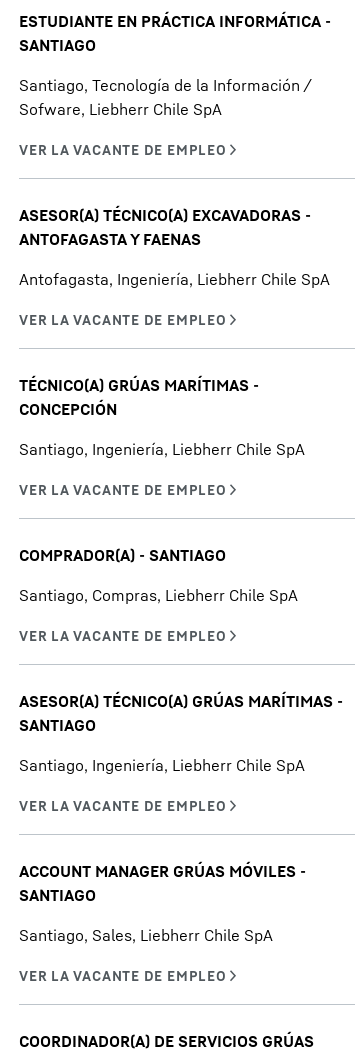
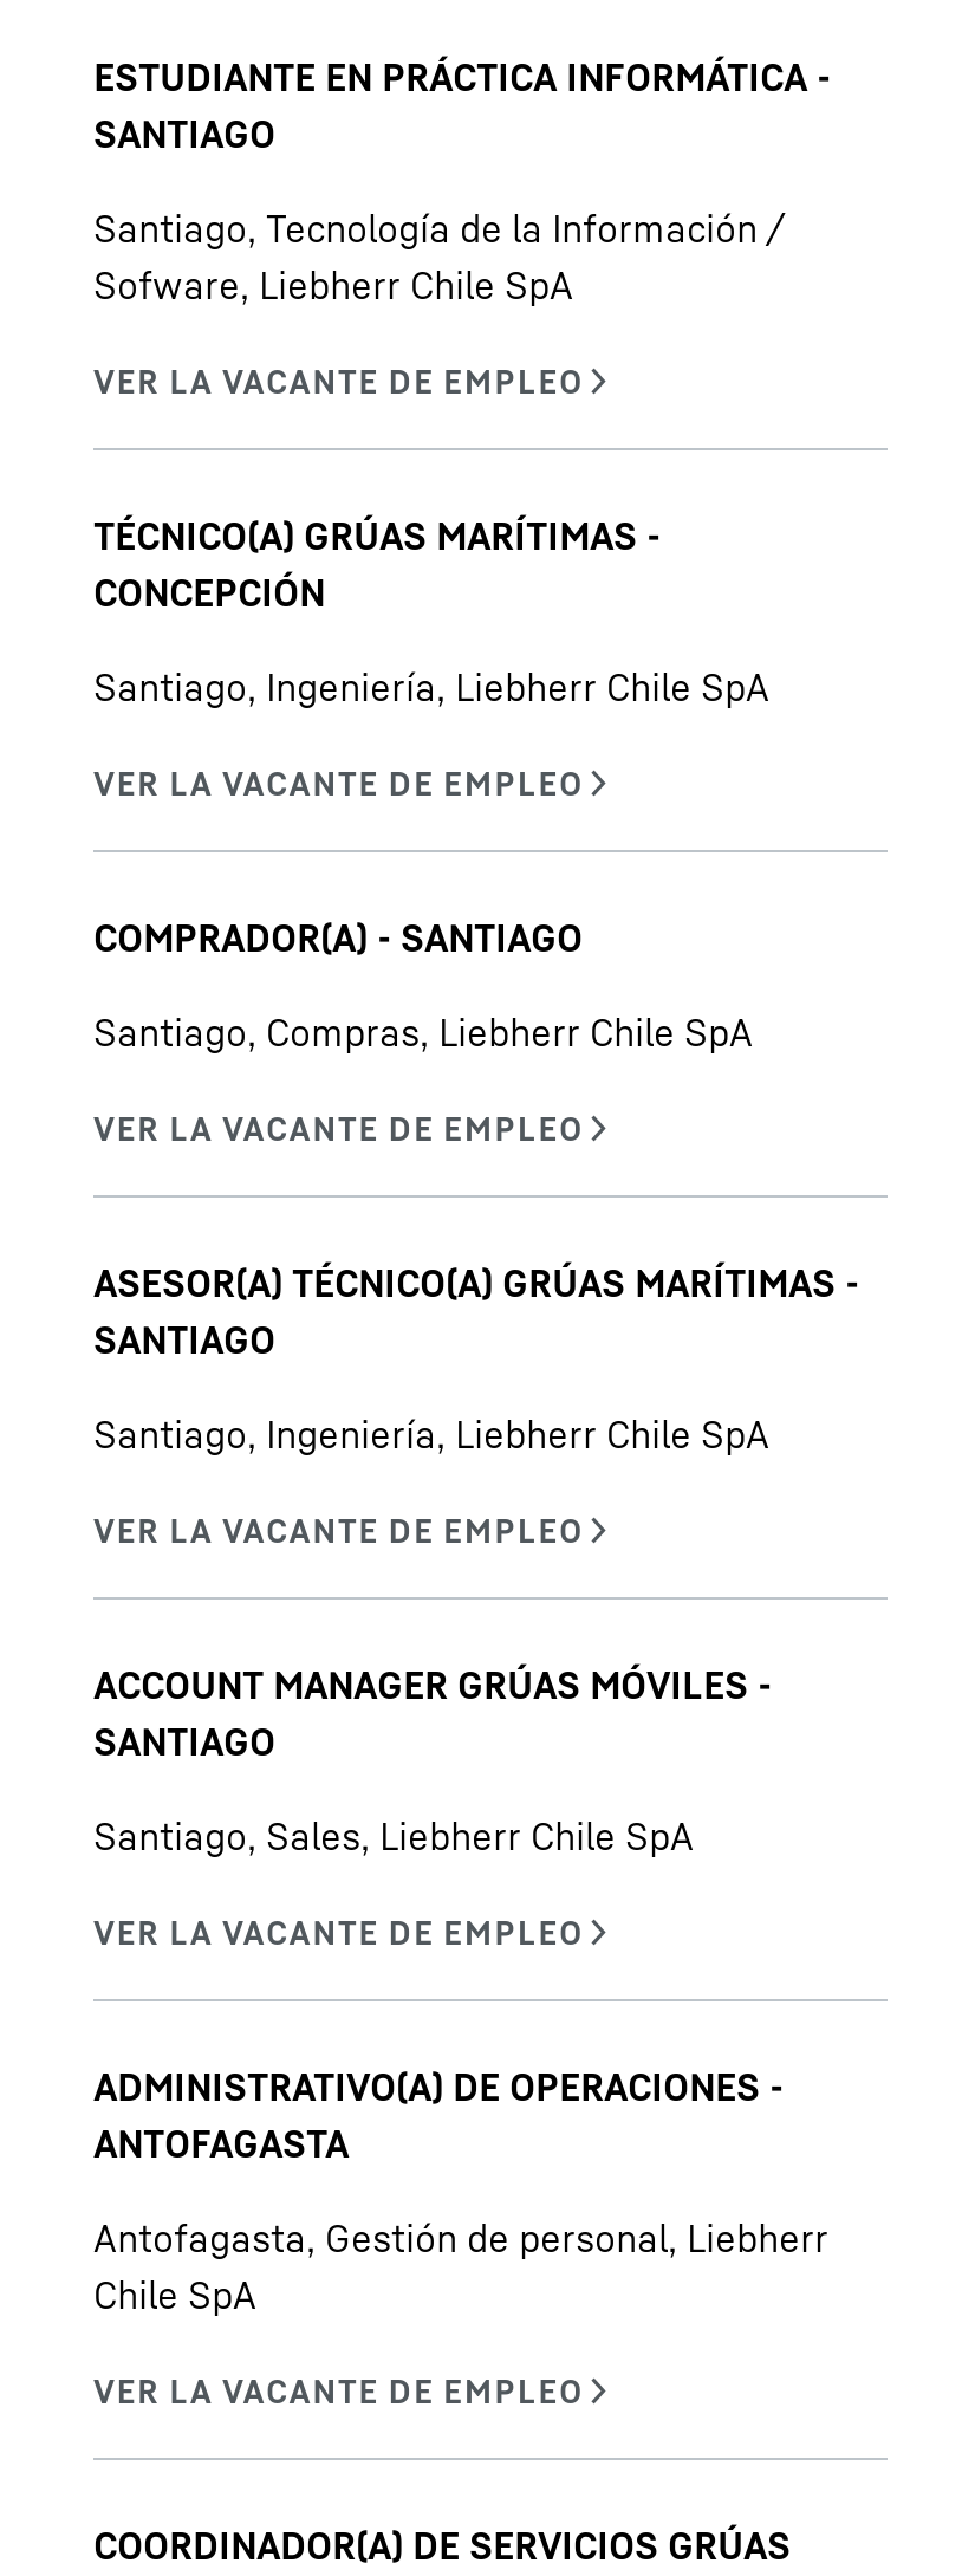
[19,205,330,289] ASESOR(A) TÉCNICO(A) EXCAVADORAS - | ANTOFAGASTA Y FAENAS | Antofagasta, Ingeniería, Liebherr Chile SpA -> none
moved [19,375,343,945] -> [93,512,859,1860]: TÉCNICO(A) GRÚAS MARÍTIMAS - | CONCEPCIÓN | Santiago, Ingeniería, Liebherr Chile SpA | ... | SANTIAGO | Santiago, Sales, Liebherr Chile SpA
none -> [93,2063,828,2318] ADMINISTRATIVO(A) DE OPERACIONES - | ANTOFAGASTA | Antofagasta, Gestión de personal, Liebherr | Chile SpA

